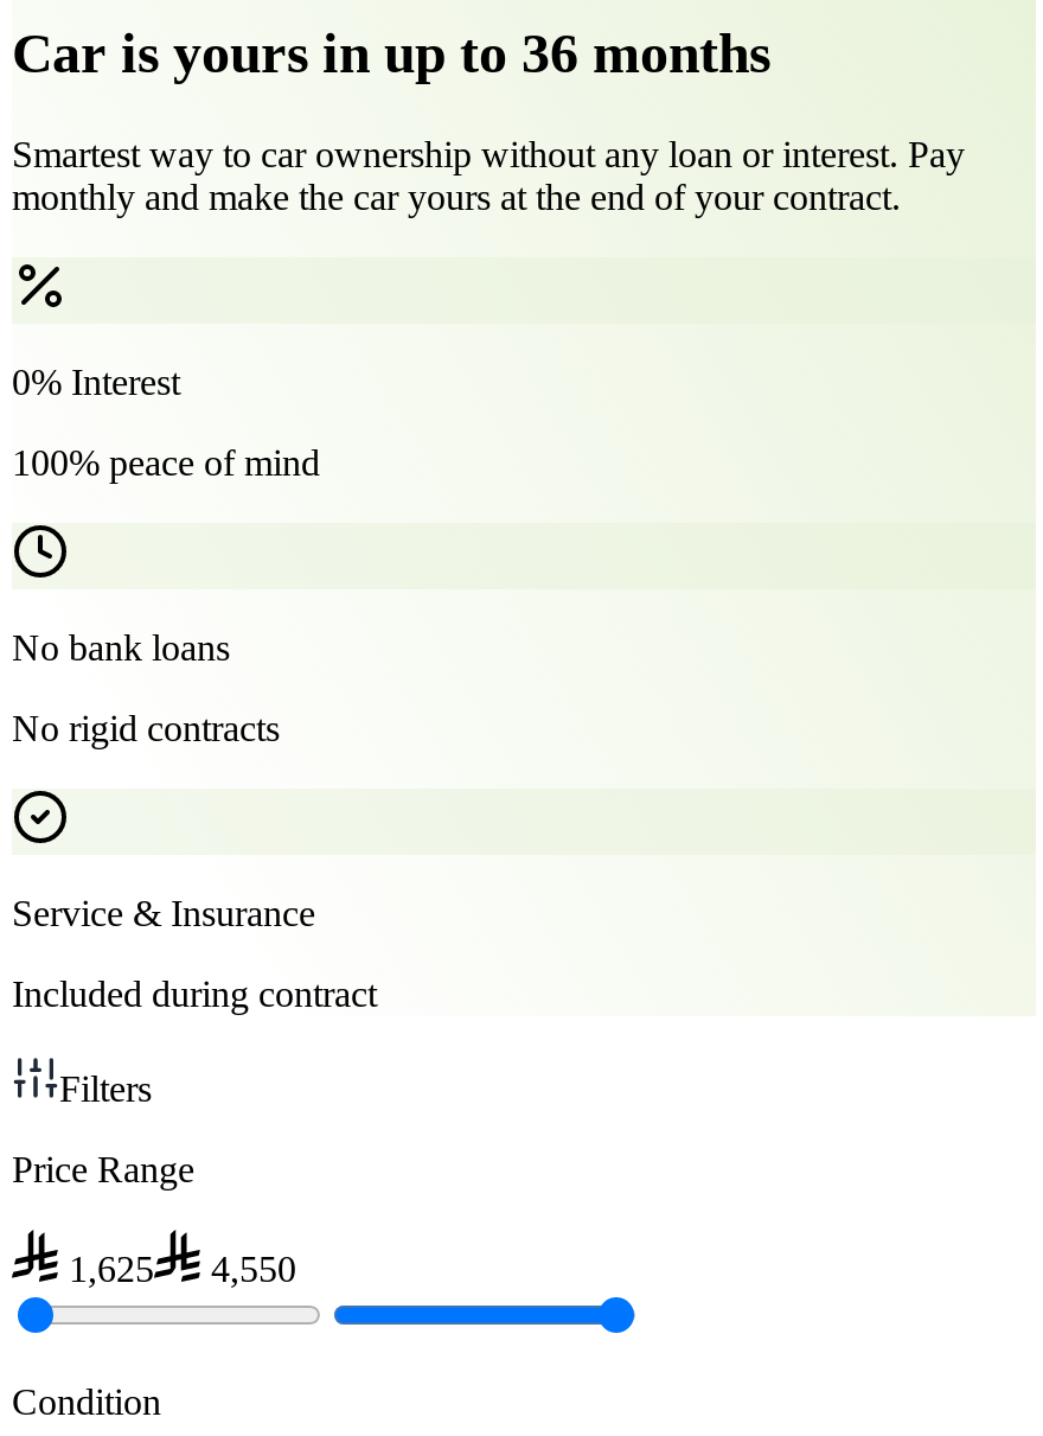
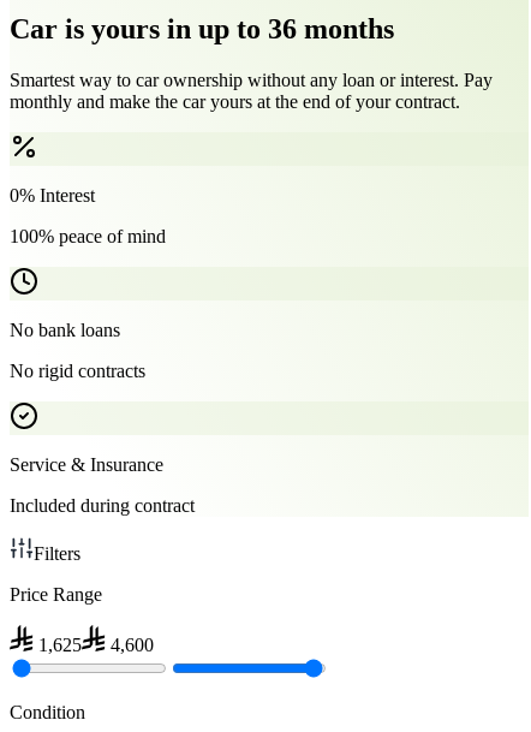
[69,1248,296,1288] 1,625 4,550 -> [38,634,154,655] 1,625 4,600

